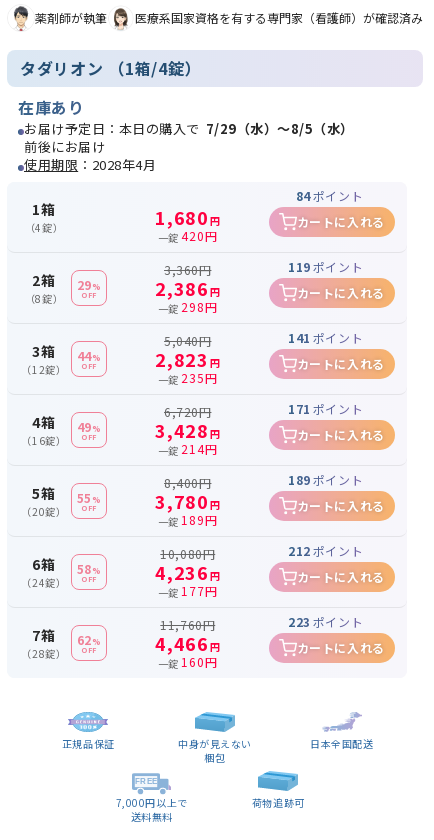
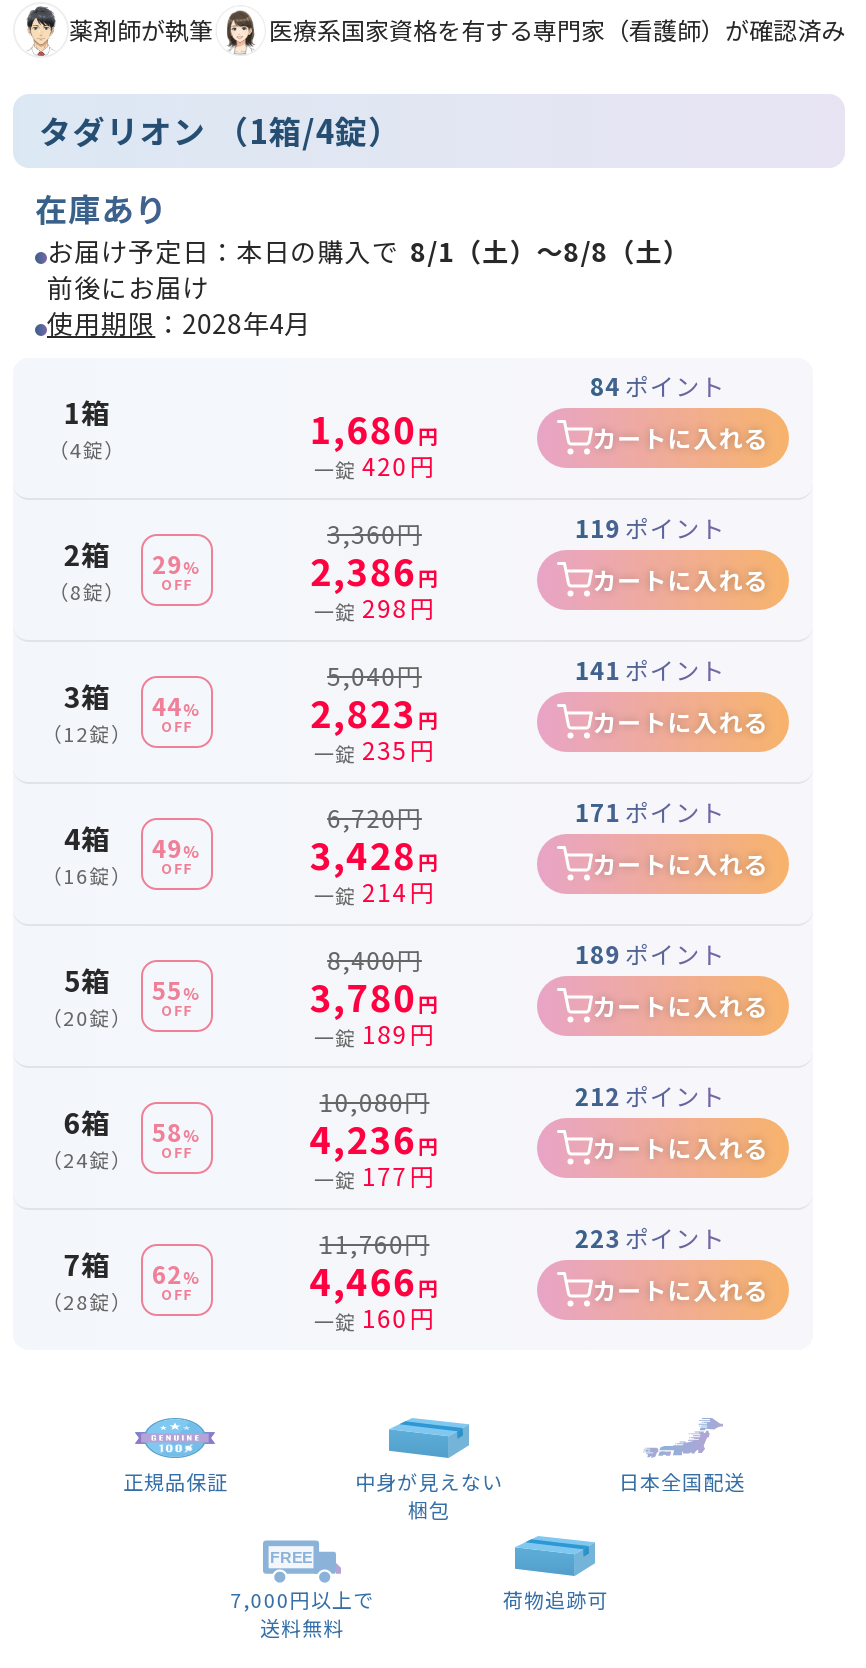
[24,119,354,138] お届け予定日：本日の購入で 7/29（水）～8/5（水） -> [47,233,690,271] お届け予定日：本日の購入で 8/1（土）～8/8（土）

